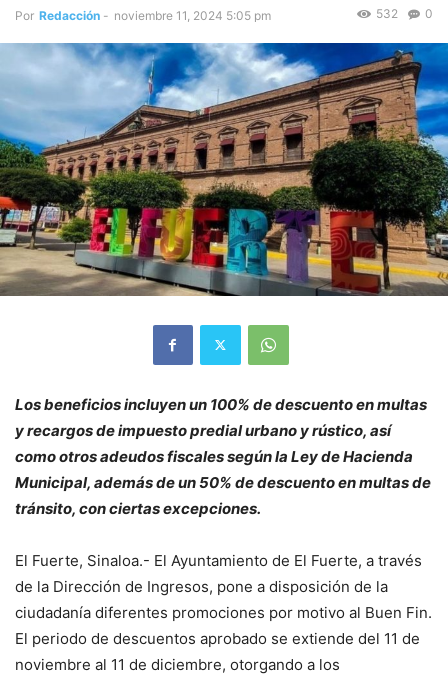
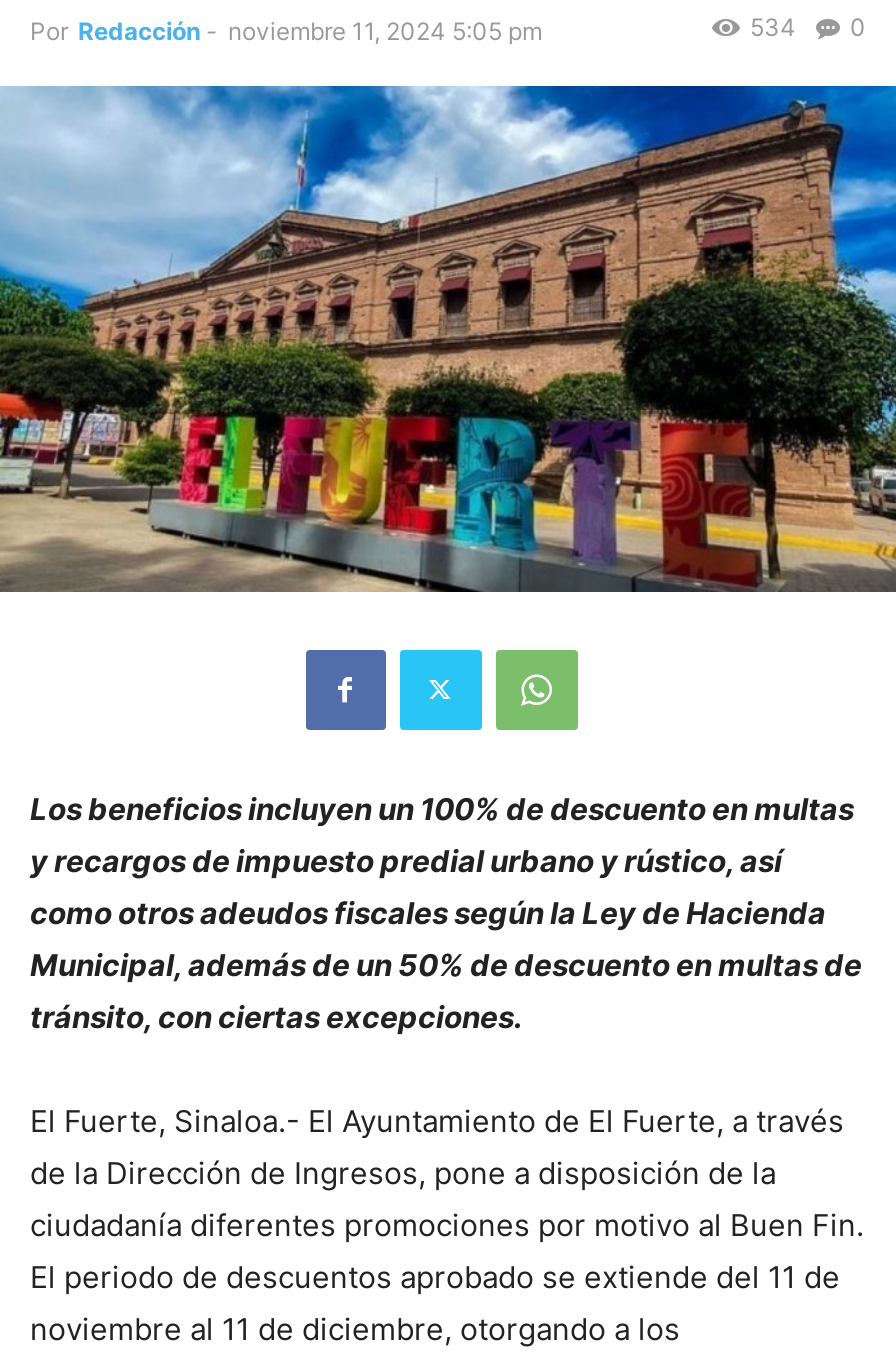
[376,6,433,21] 532 0 -> [750,12,866,42] 534 0

